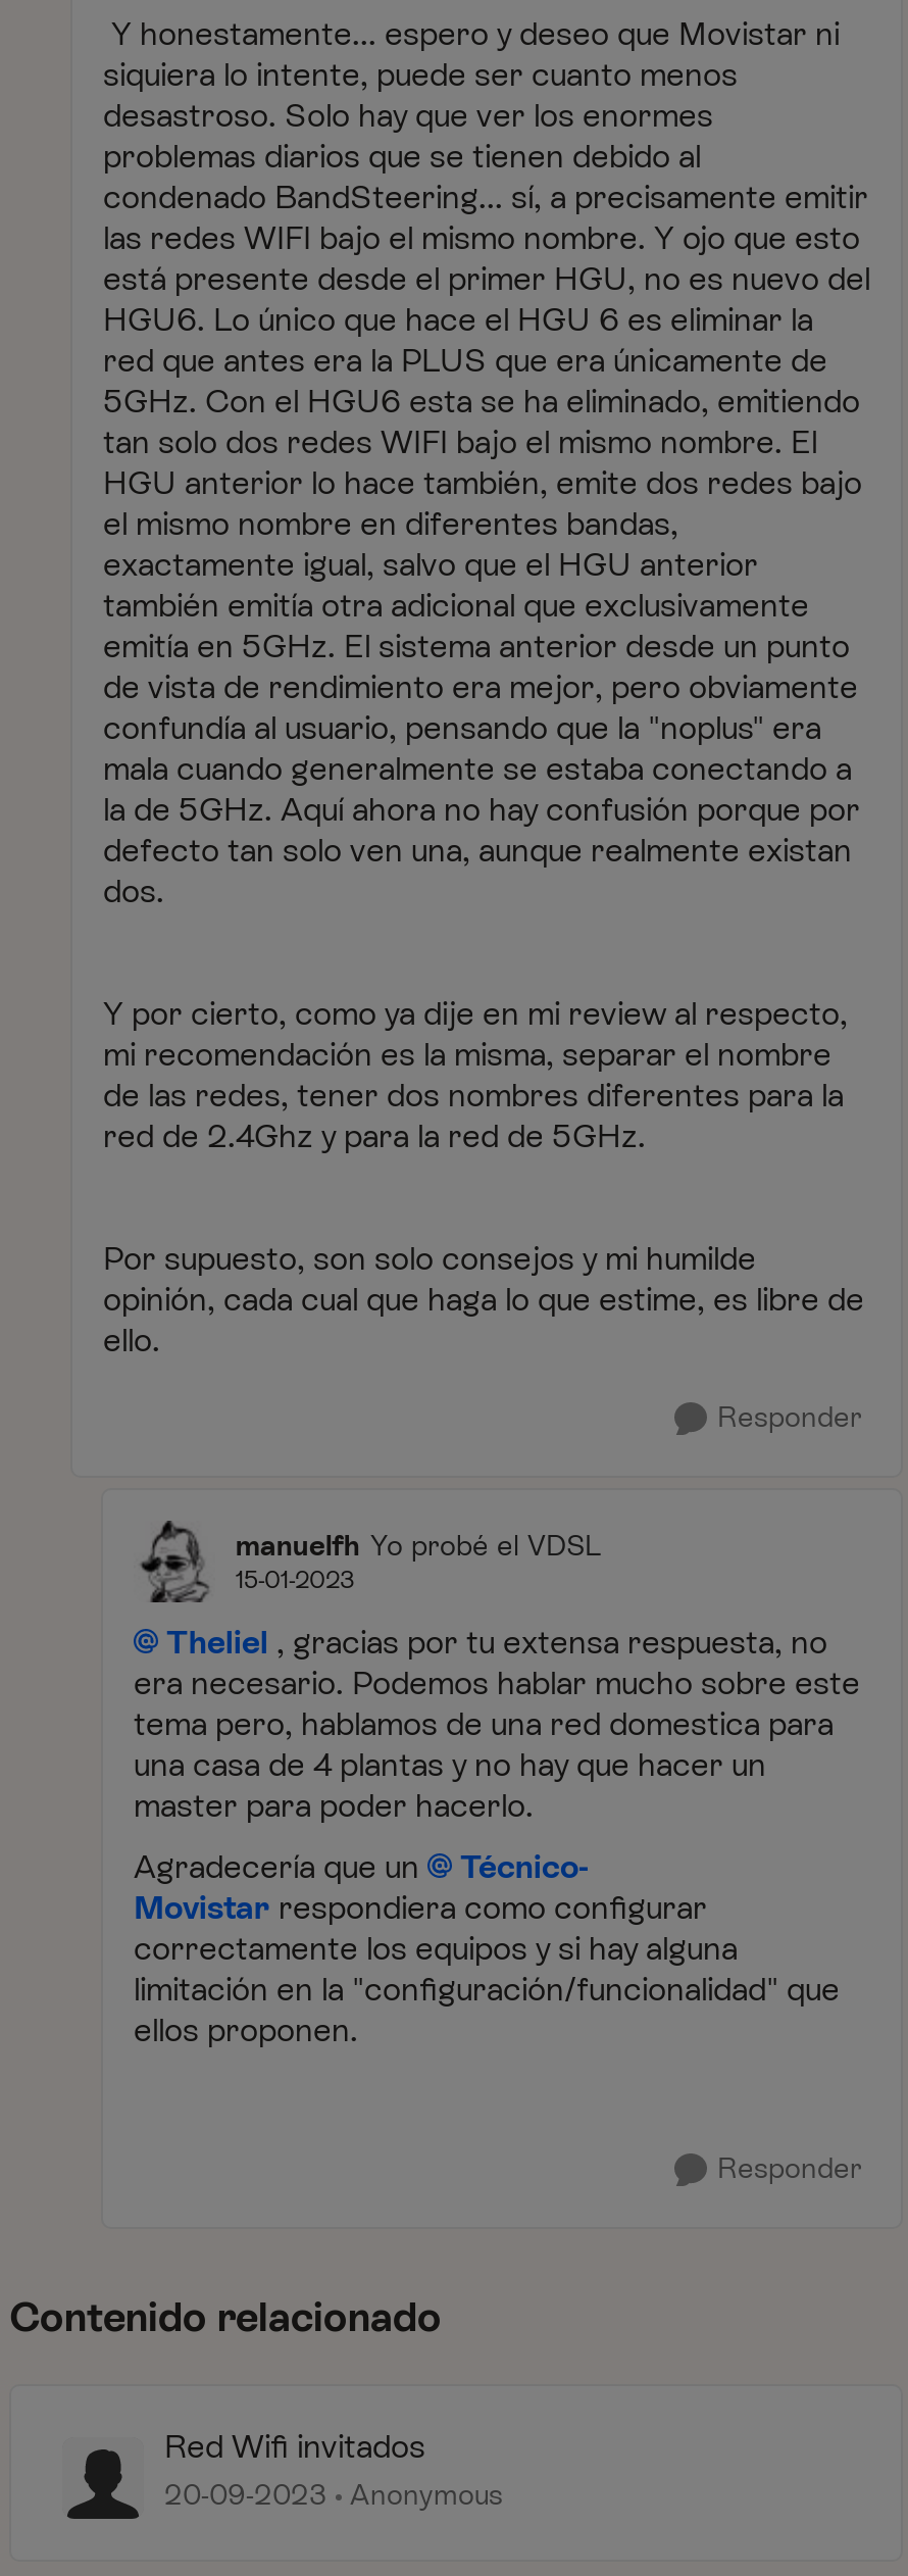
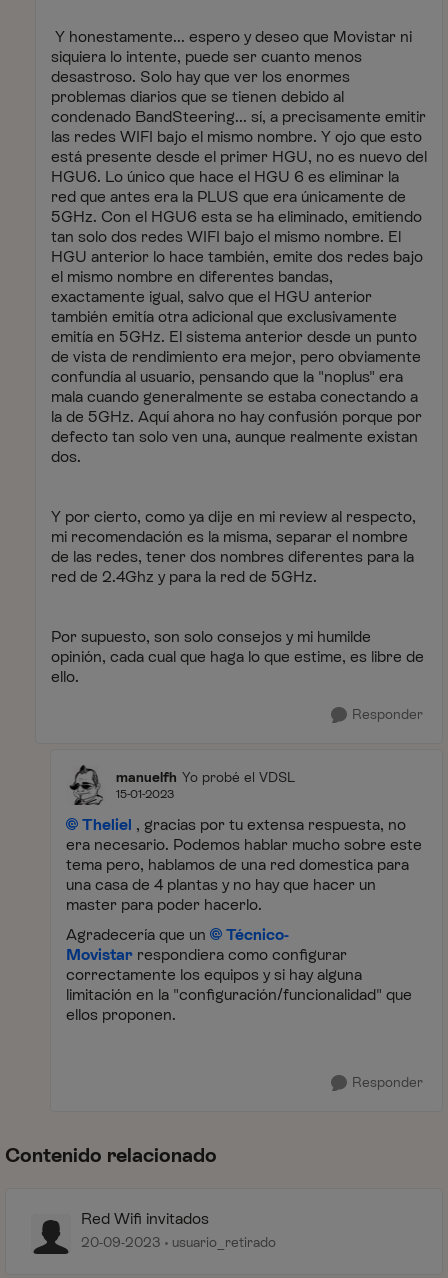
[350,2478,503,2513] Anonymous -> [172,1234,276,1251] usuario_retirado

